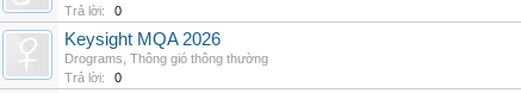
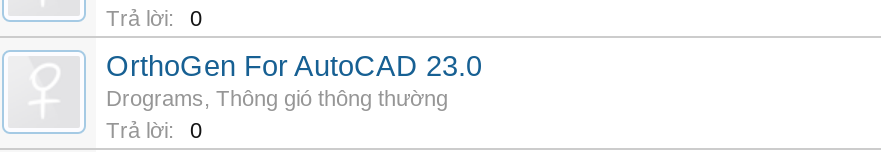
[64,30,221,49] Keysight MQA 2026 -> [106,50,482,82] OrthoGen For AutoCAD 23.0

